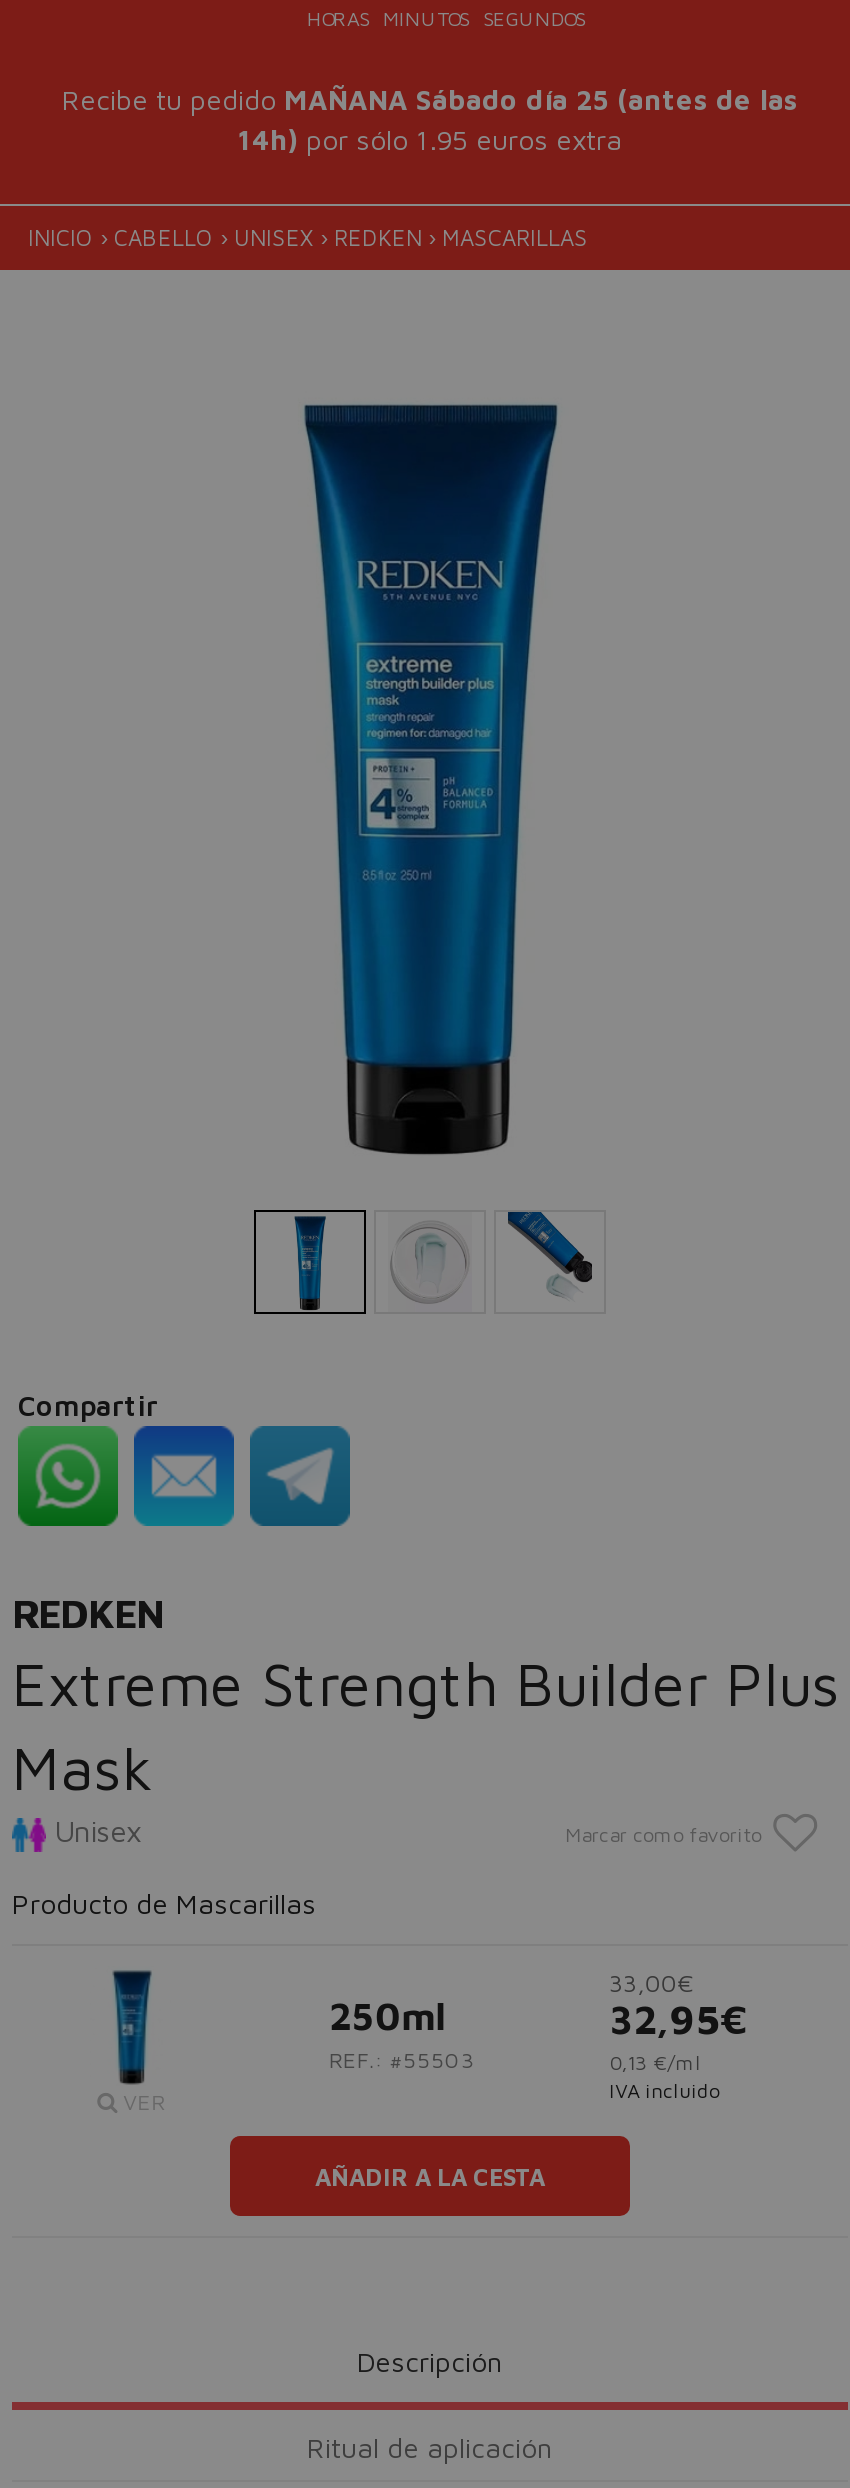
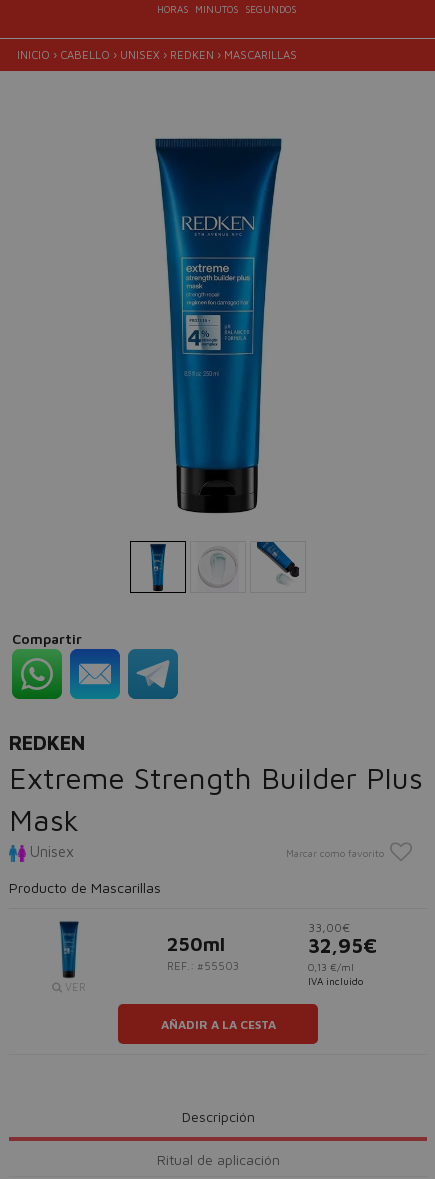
[62,82,798,156] Recibe tu pedido MAÑANA Sábado día 25 (antes de las | 14h) por sólo 1.95 euros extra -> none

